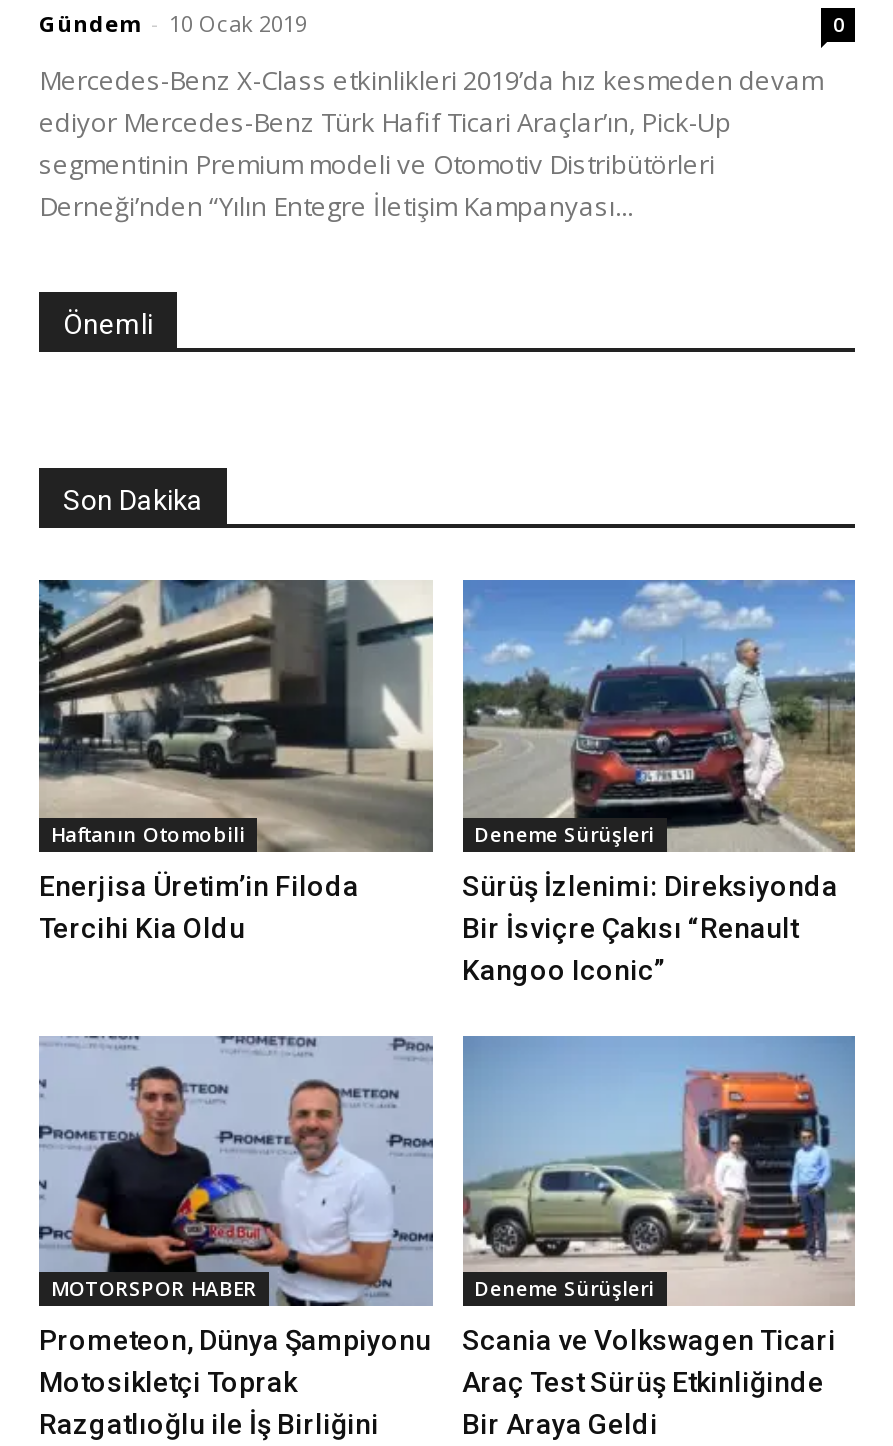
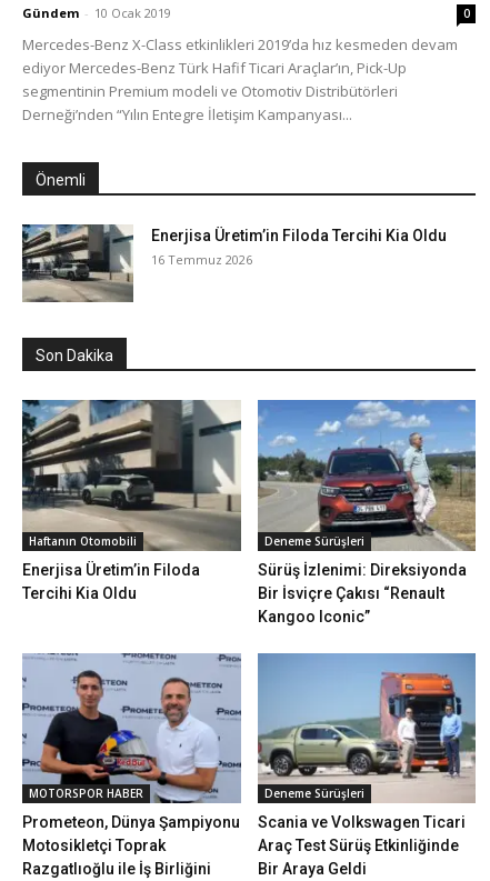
none -> [21,223,447,303] [image] | Enerjisa Üretim’in Filoda Tercihi Kia Oldu | 16 Temmuz 2026

